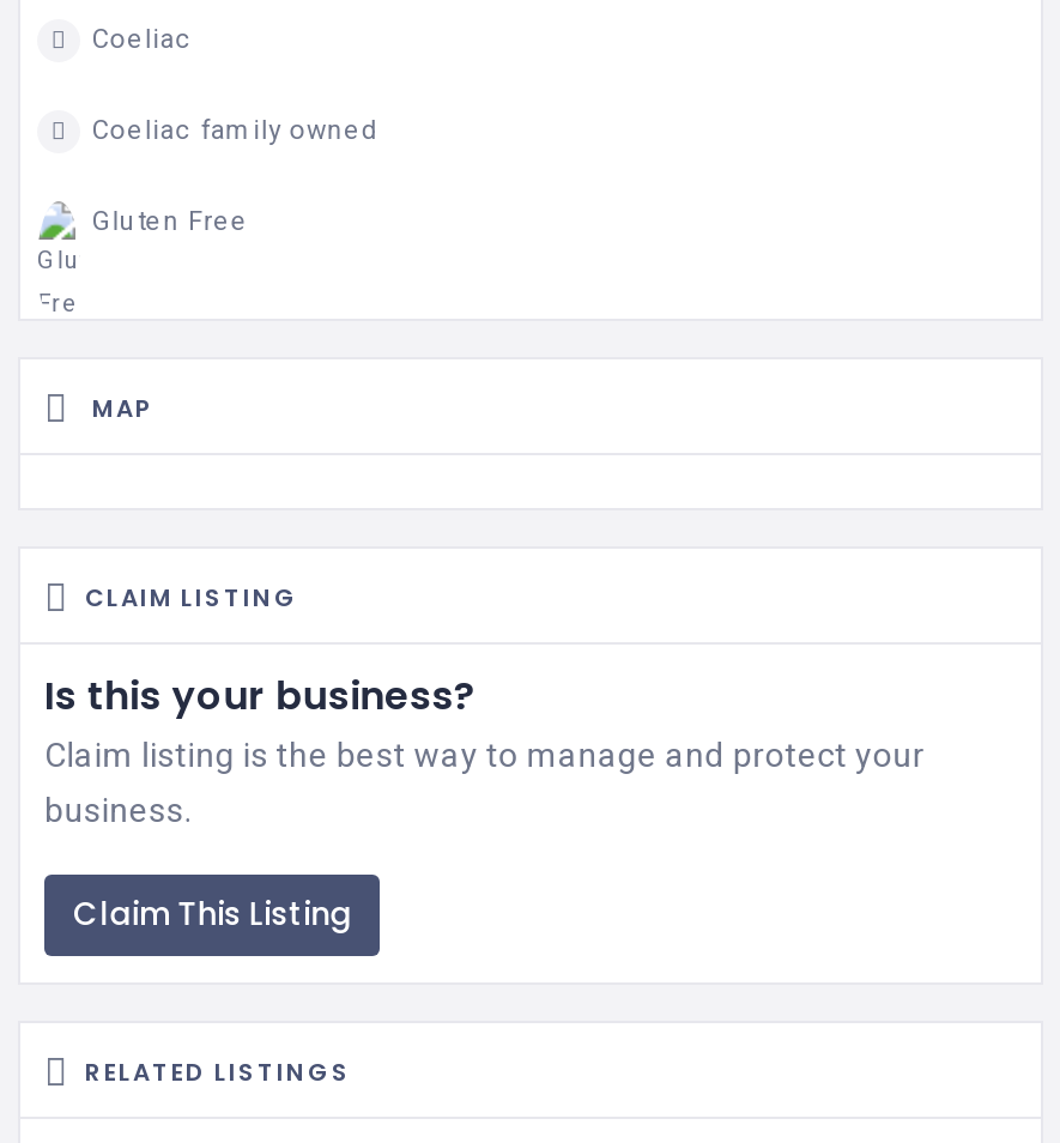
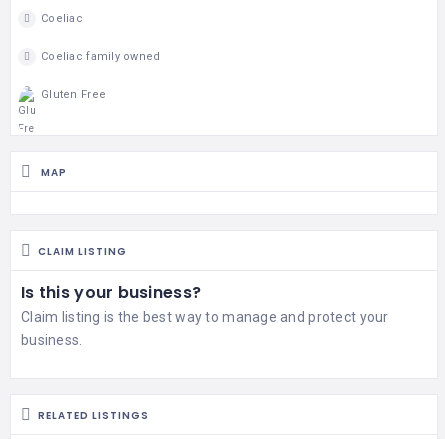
[73,893,352,938] Claim This Listing -> none

